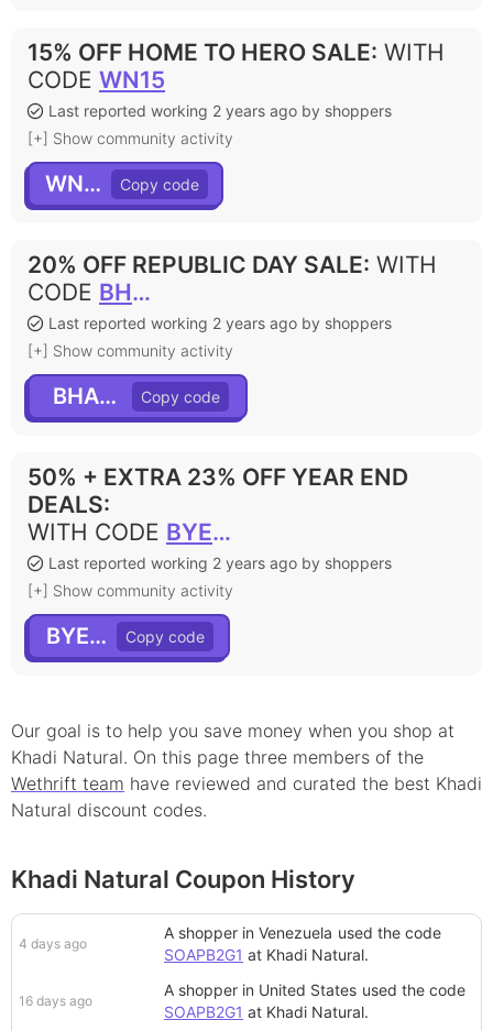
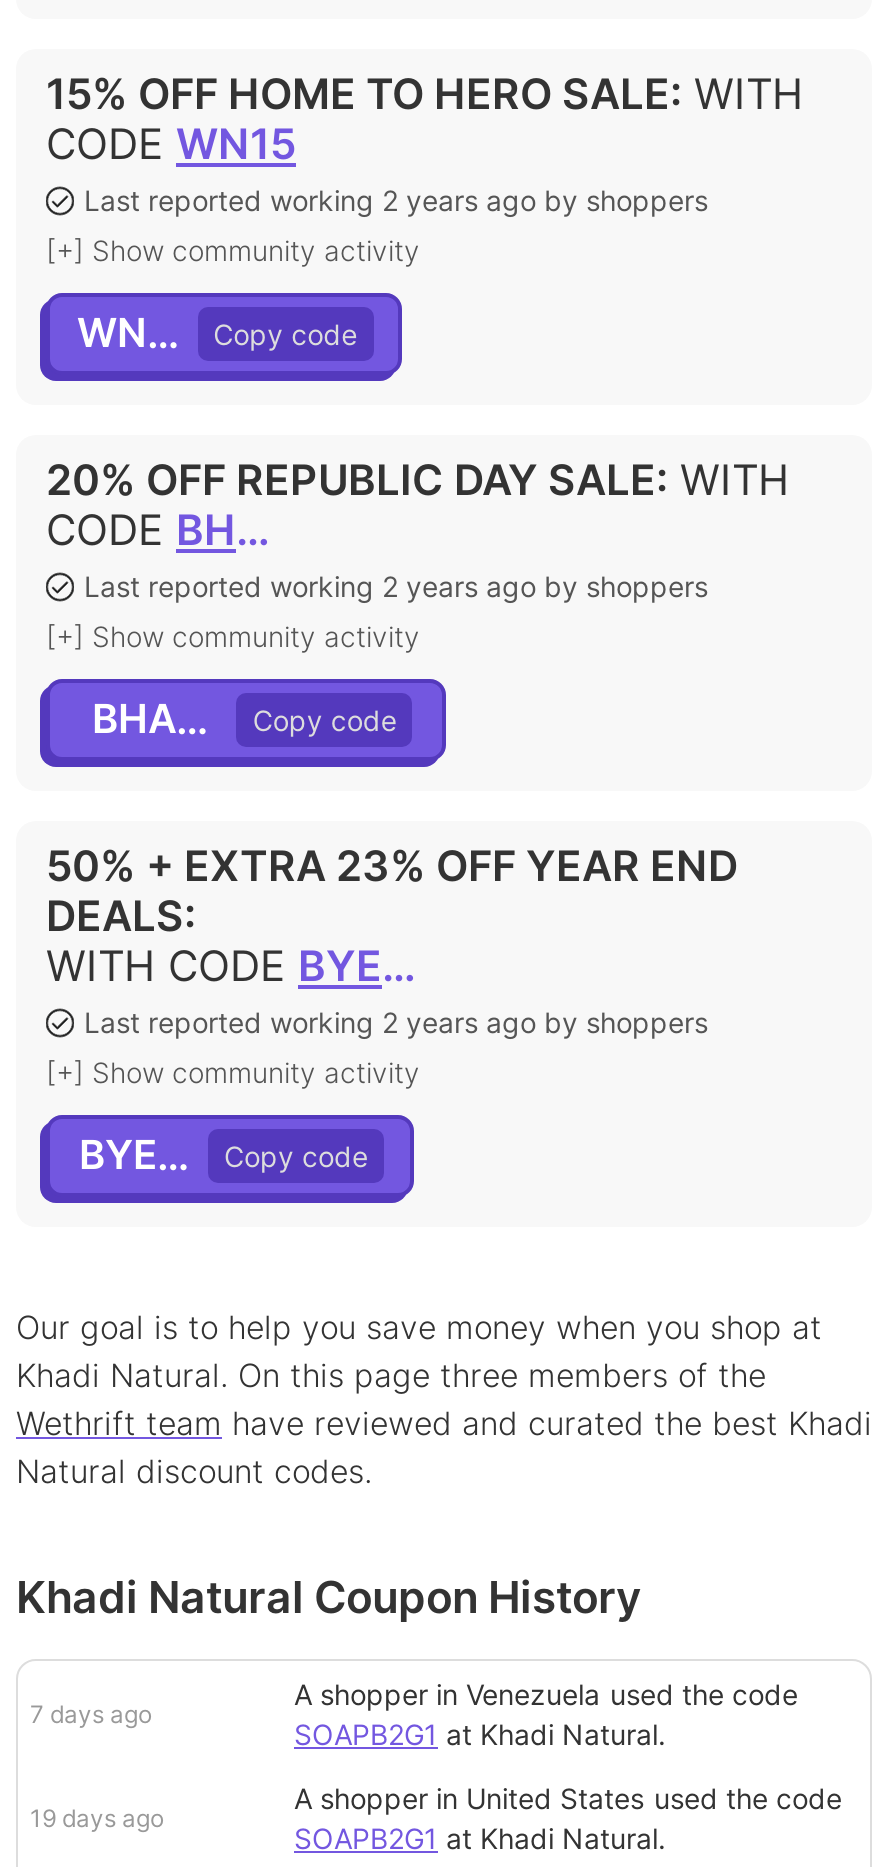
[19,935,87,952] 4 days ago -> [30,1699,152,1729] 7 days ago
[19,993,92,1009] 16 days ago -> [30,1803,164,1833] 19 days ago

